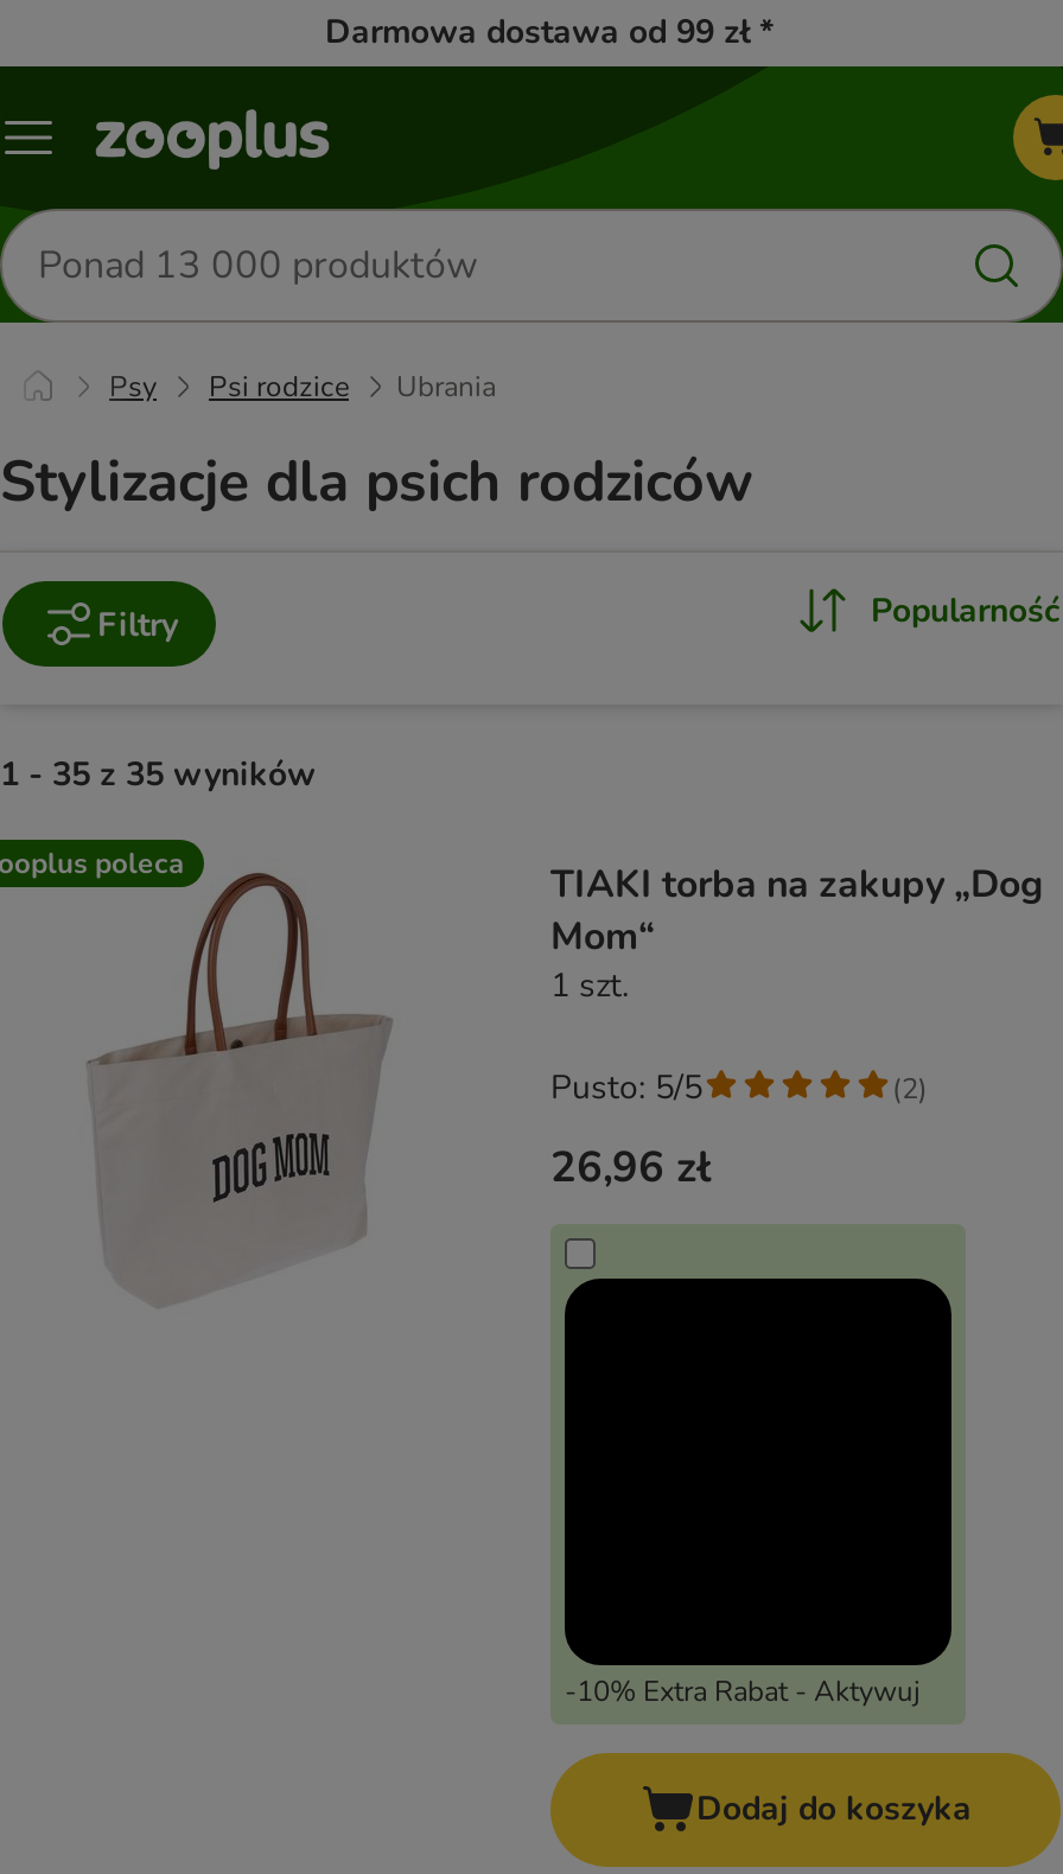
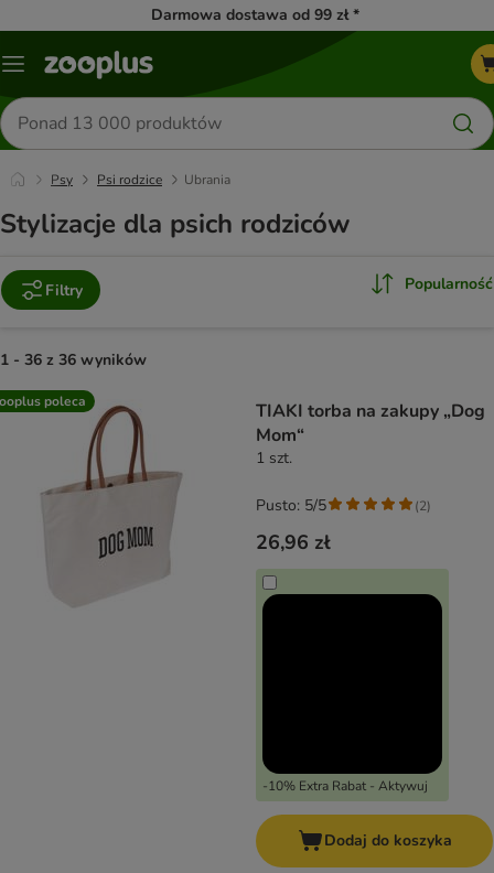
[0,752,316,797] 1 - 35 z 35 wyników -> [0,350,147,370] 1 - 36 z 36 wyników

